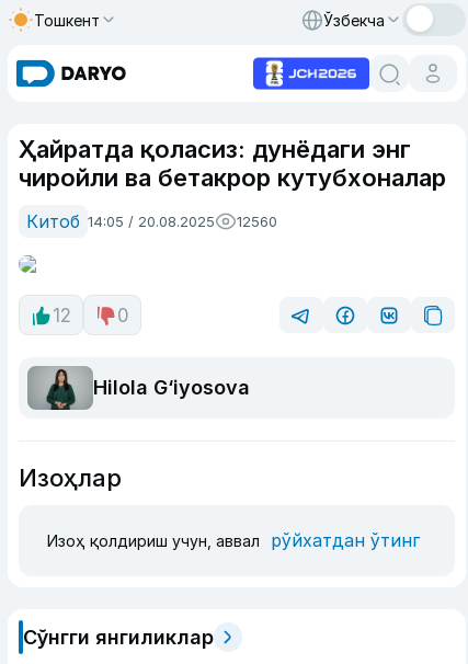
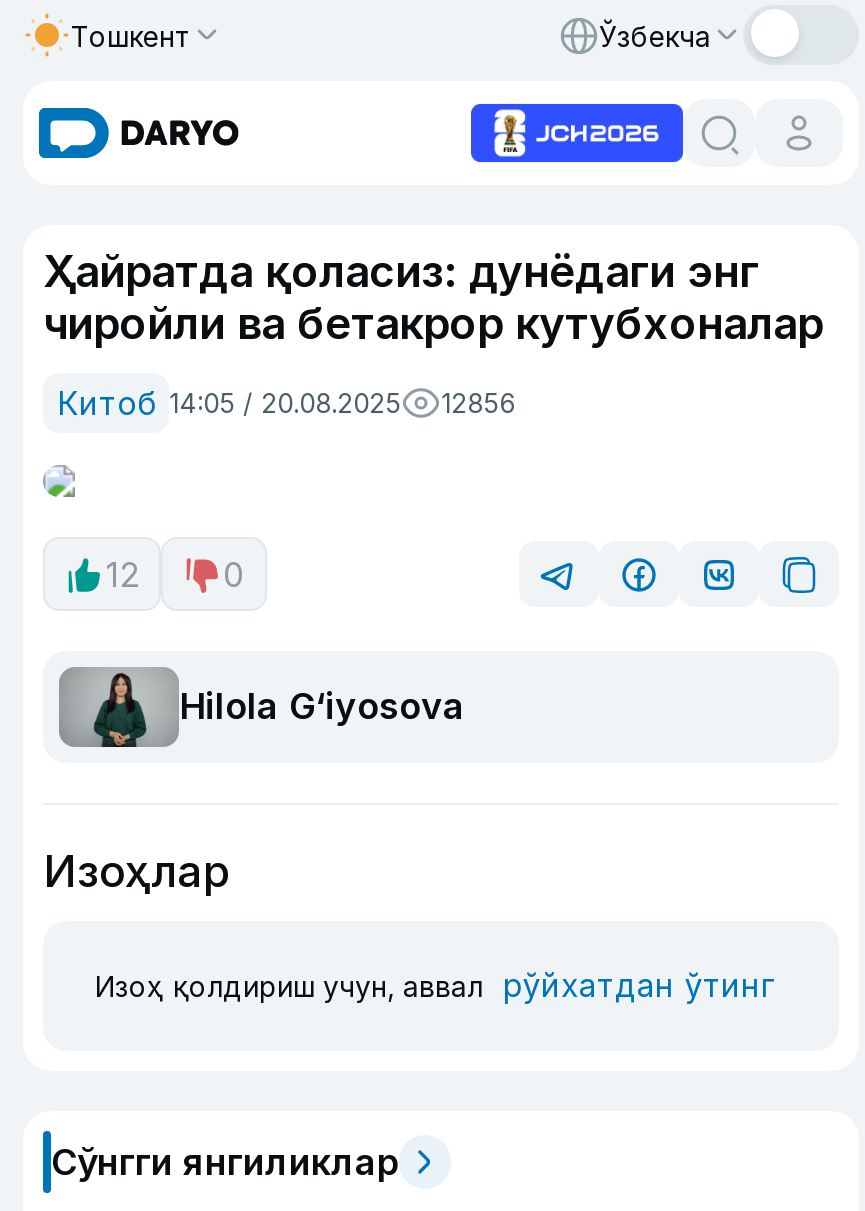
[26,210,277,232] Китоб 14:05 / 20.08.2025 12560 -> [57,383,515,423] Китоб 14:05 / 20.08.2025 12856

